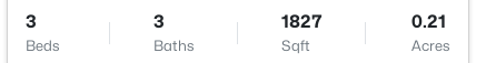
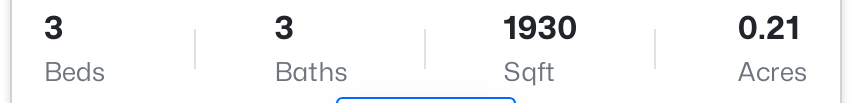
[281,11,322,32] 1827 -> [504,9,578,47] 1930

